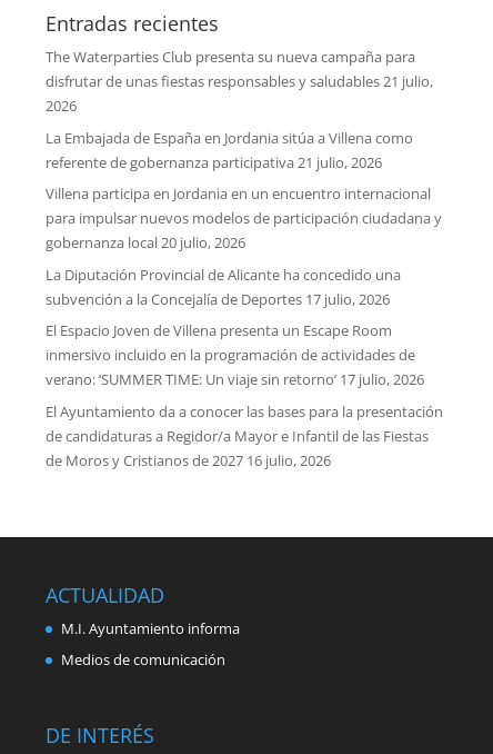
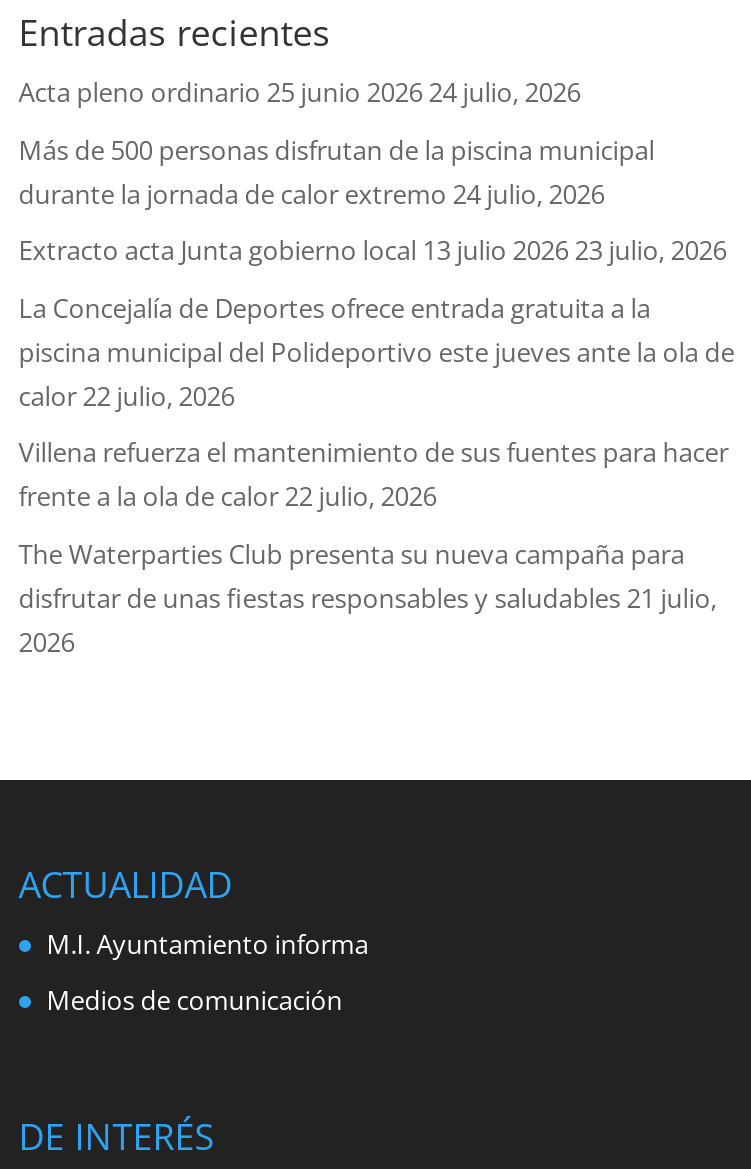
none -> [19,74,735,514] Acta pleno ordinario 25 junio 2026 24 julio, 2026 | Más de 500 personas disfrutan de la piscina municipal | durante la jornada de calor extremo 24 julio, 2026 | Extracto acta Junta gobierno local 13 julio 2026 23 julio, 2026 | La Concejalía de Deportes ofrece entrada gratuita a la | piscina municipal del Polideportivo este jueves ante la ola de | calor 22 julio, 2026 | Villena refuerza el mantenimiento de sus fuentes para hacer | frente a la ola de calor 22 julio, 2026
moved [45,47,433,116] -> [19,535,717,659]: The Waterparties Club presenta su nueva campaña para | disfrutar de unas fiestas responsables y saludables 21 julio, | 2026
[45,127,443,470] La Embajada de España en Jordania sitúa a Villena como | referente de gobernanza participativa 21 julio, 2026 | Villena participa en Jordania en un encuentro internacional | para impulsar nuevos modelos de participación ciudadana y | gobernanza local 20 julio, 2026 | La Diputación Provincial de Alicante ha concedido una | subvención a la Concejalía de Deportes 17 julio, 2026 | El Espacio Joven de Villena presenta un Escape Room | inmersivo incluido en la programación de actividades de | verano: ‘SUMMER TIME: Un viaje sin retorno’ 17 julio, 2026 | El Ayuntamiento da a conocer las bases para la presentación | de candidaturas a Regidor/a Mayor e Infantil de las Fiestas | de Moros y Cristianos de 2027 16 julio, 2026 -> none

